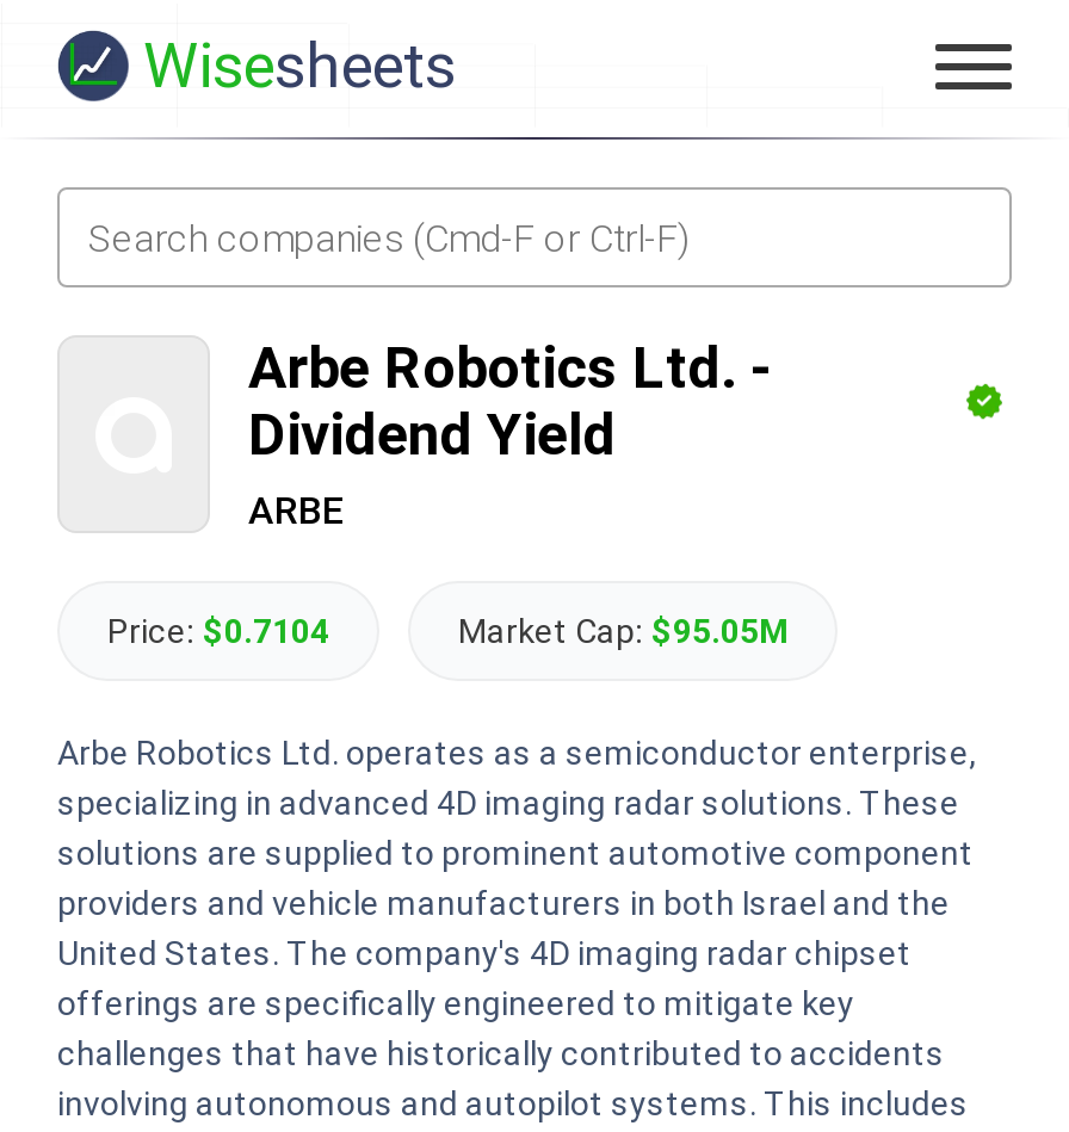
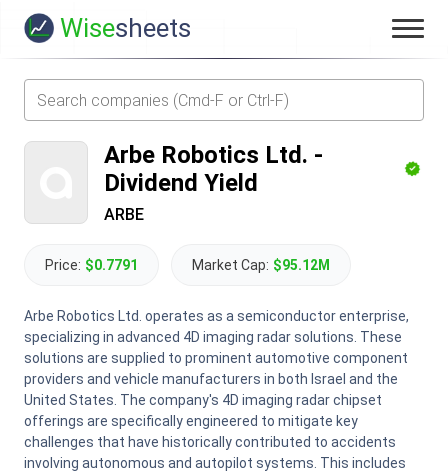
[107,612,329,650] Price: $0.7104 -> [45,257,138,273] Price: $0.7791
[458,612,787,650] Market Cap: $95.05M -> [192,257,330,273] Market Cap: $95.12M

